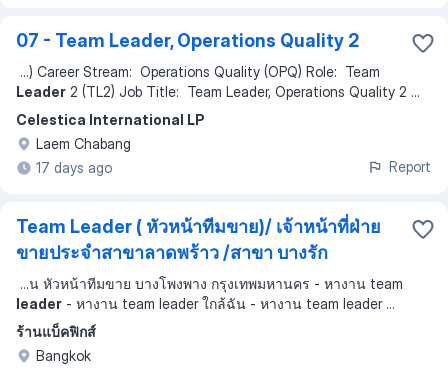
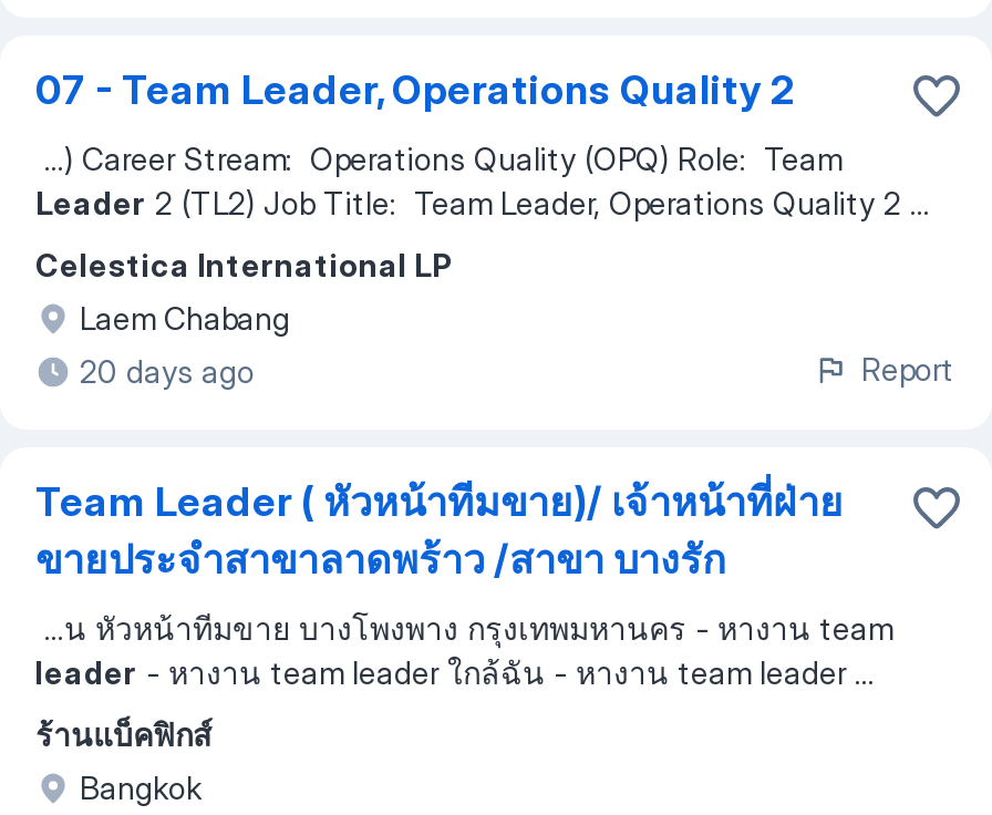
[36,159,112,176] 17 days ago -> [80,352,255,390] 20 days ago

